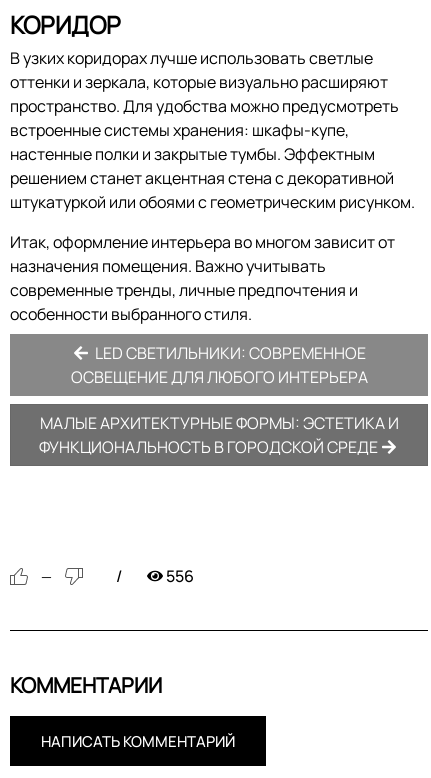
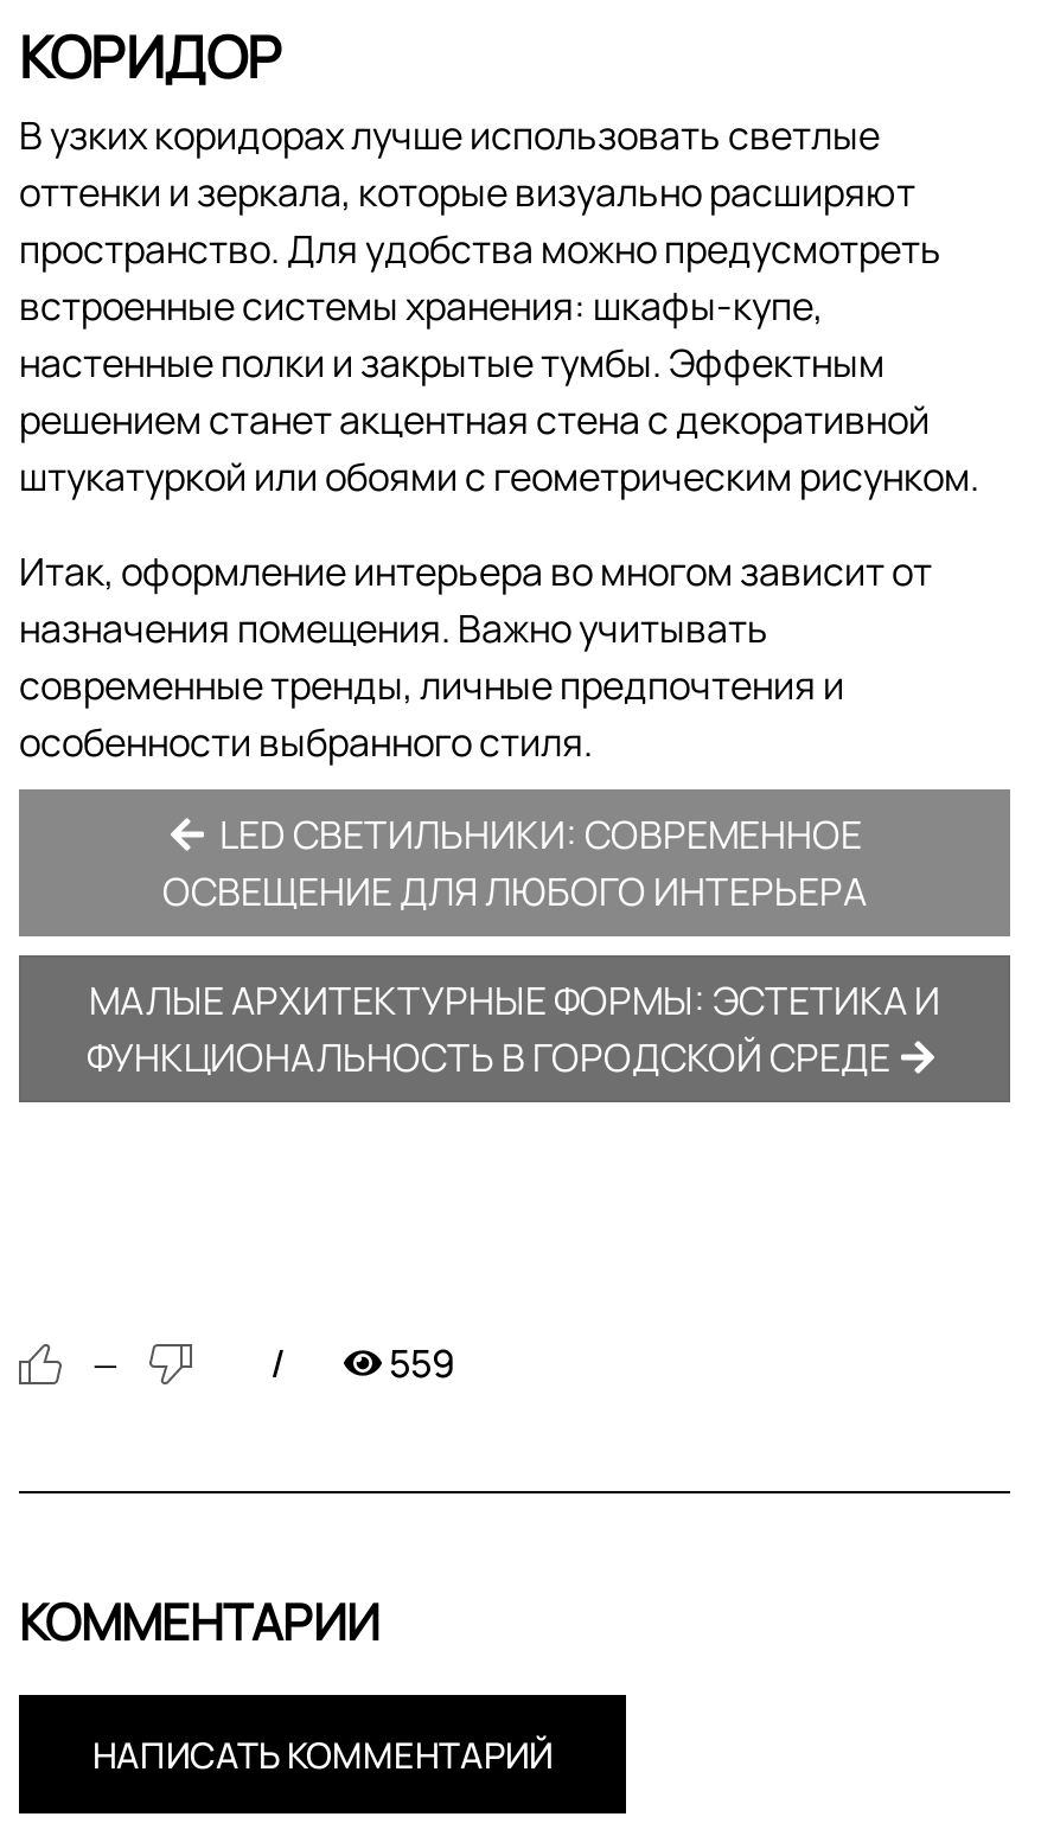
[166,565,194,587] 556 -> [389,1337,455,1389] 559

